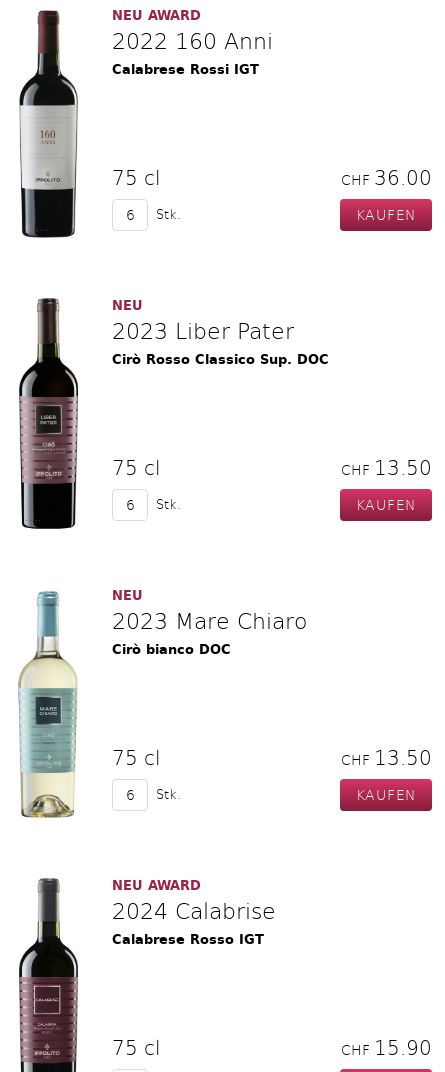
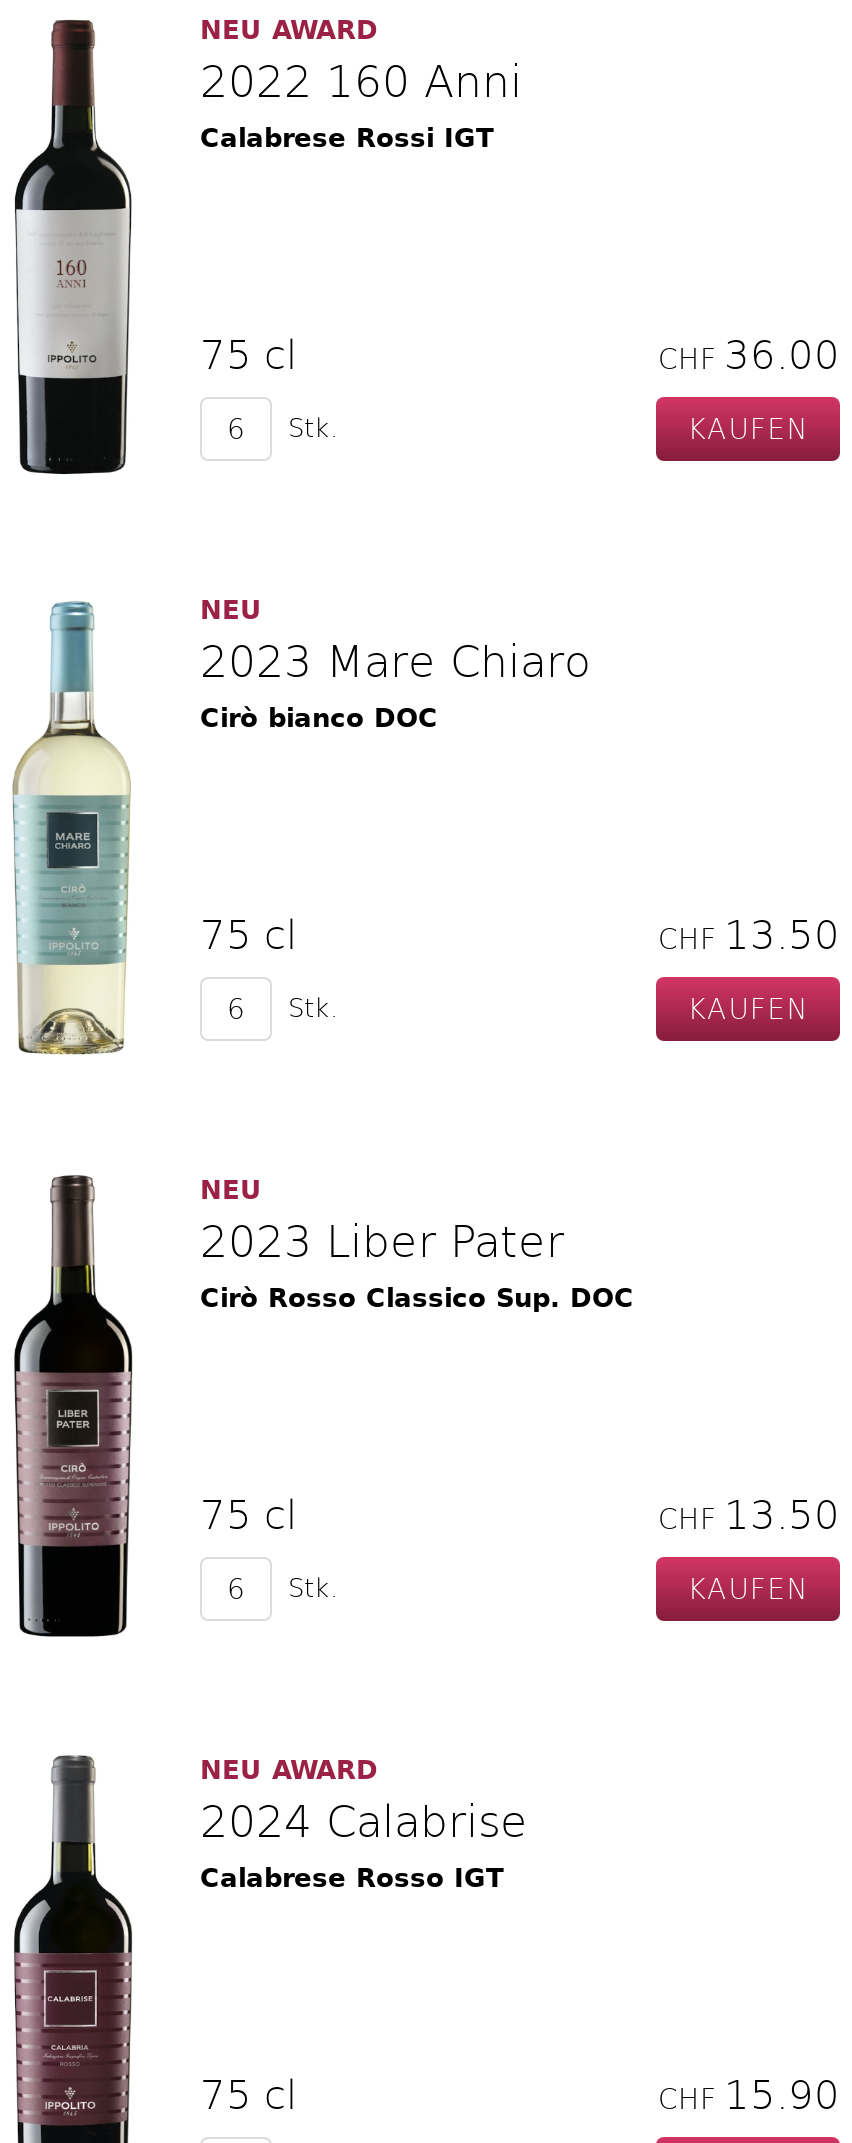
moved [19,297,329,530] -> [14,1173,634,1639]: [image] | 2023 Liber Pater | Cirò Rosso Classico Sup. DOC
moved [19,588,307,819] -> [14,595,590,1057]: [image] | 2023 Mare Chiaro | Cirò bianco DOC

